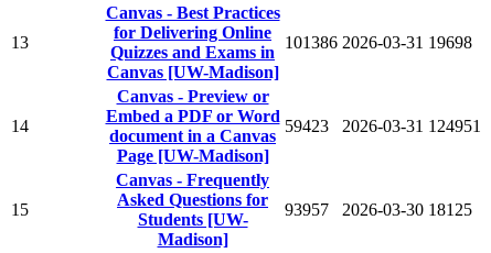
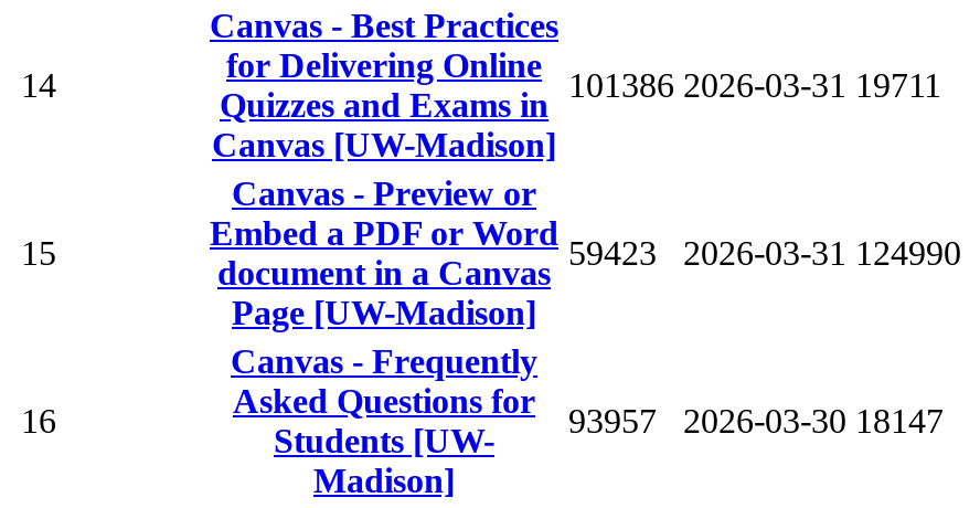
[11,33,29,52] 13 -> [21,66,56,104] 14
[285,33,472,52] 101386 2026-03-31 19698 -> [568,66,941,104] 101386 2026-03-31 19711
[11,117,29,135] 14 -> [21,234,56,272] 15
[285,117,481,135] 59423 2026-03-31 124951 -> [568,234,961,272] 59423 2026-03-31 124990
[11,200,29,219] 15 -> [21,402,56,440] 16
[285,200,472,219] 93957 2026-03-30 18125 -> [568,402,944,440] 93957 2026-03-30 18147

